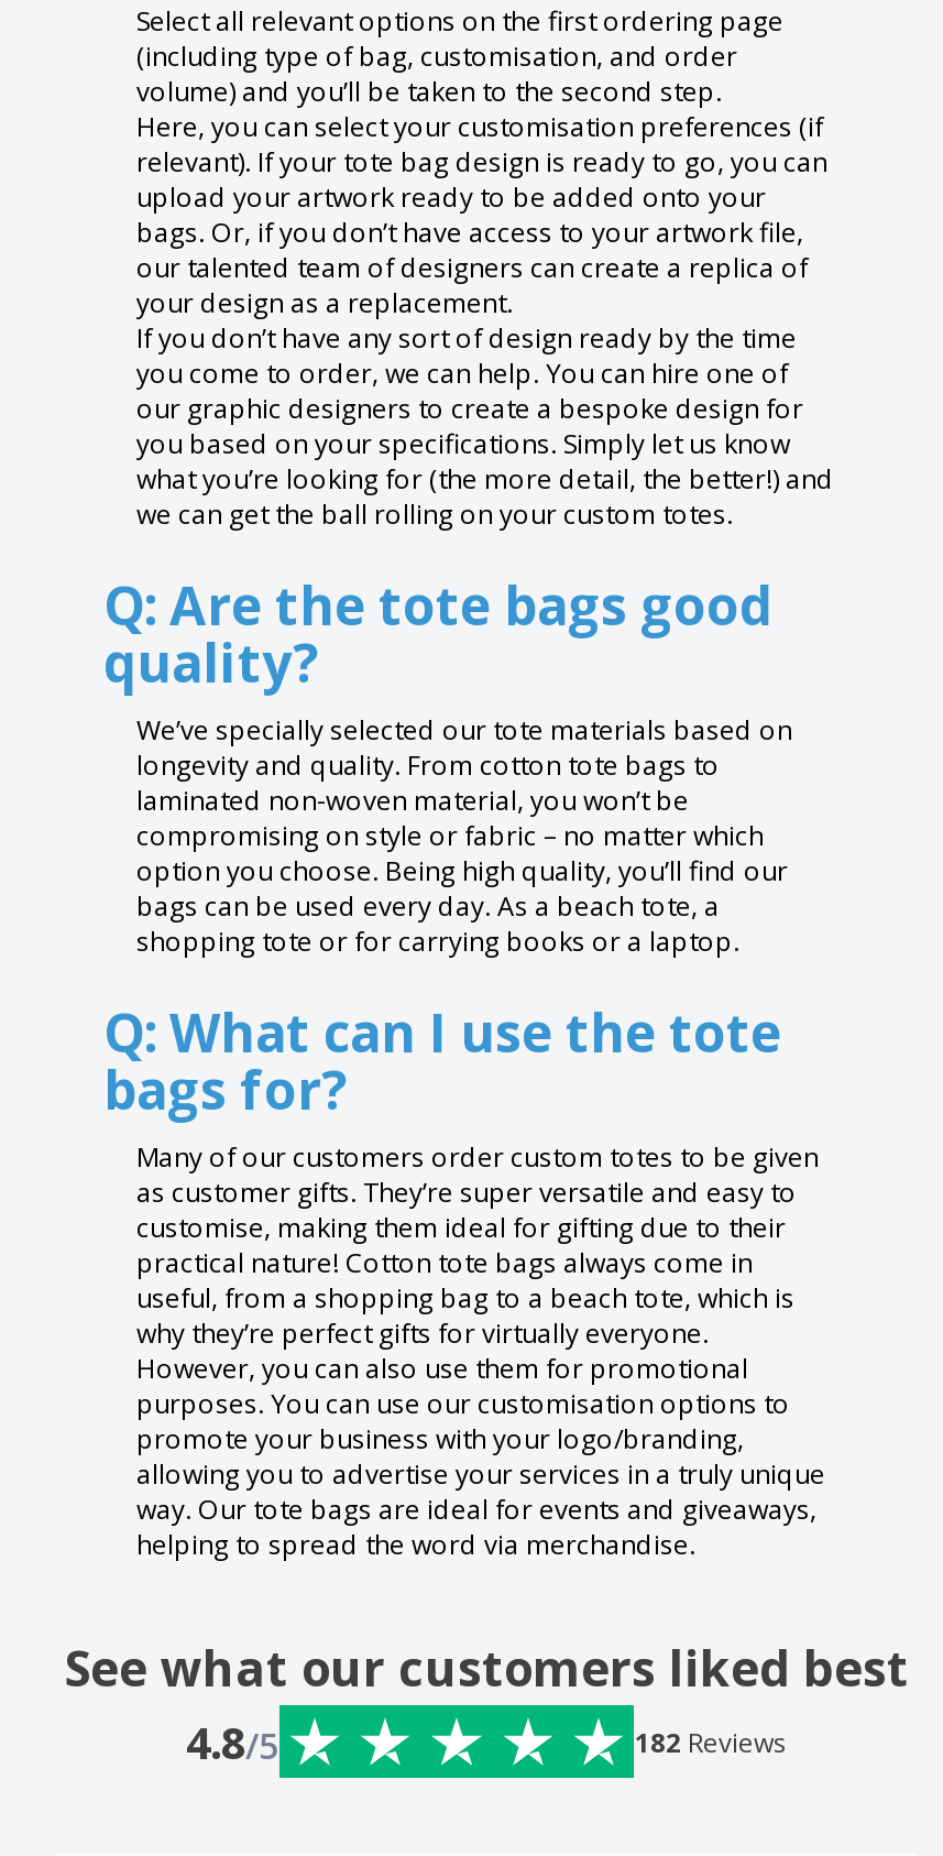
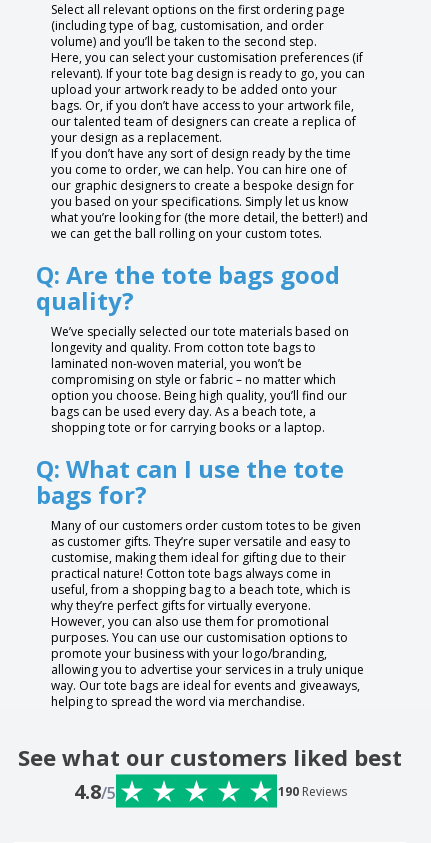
[635,1723,787,1760] 182 Reviews -> [277,783,346,800] 190 Reviews

